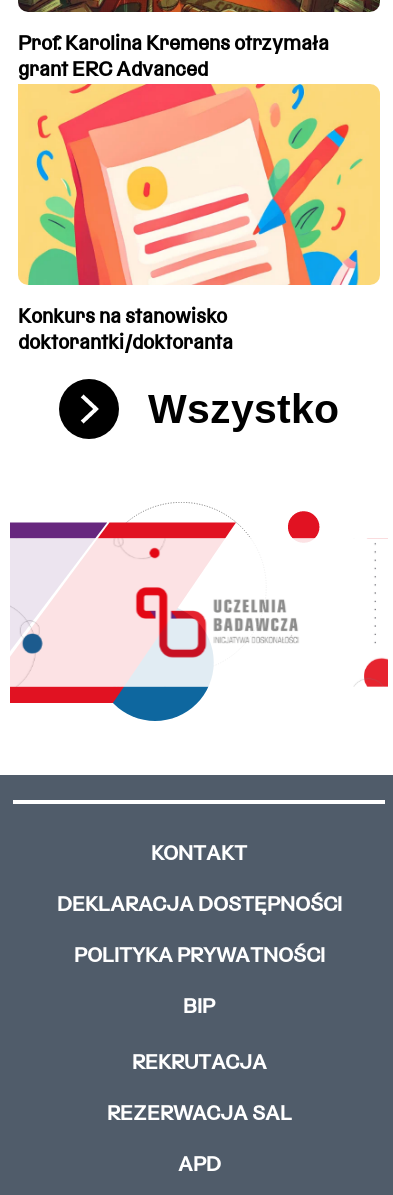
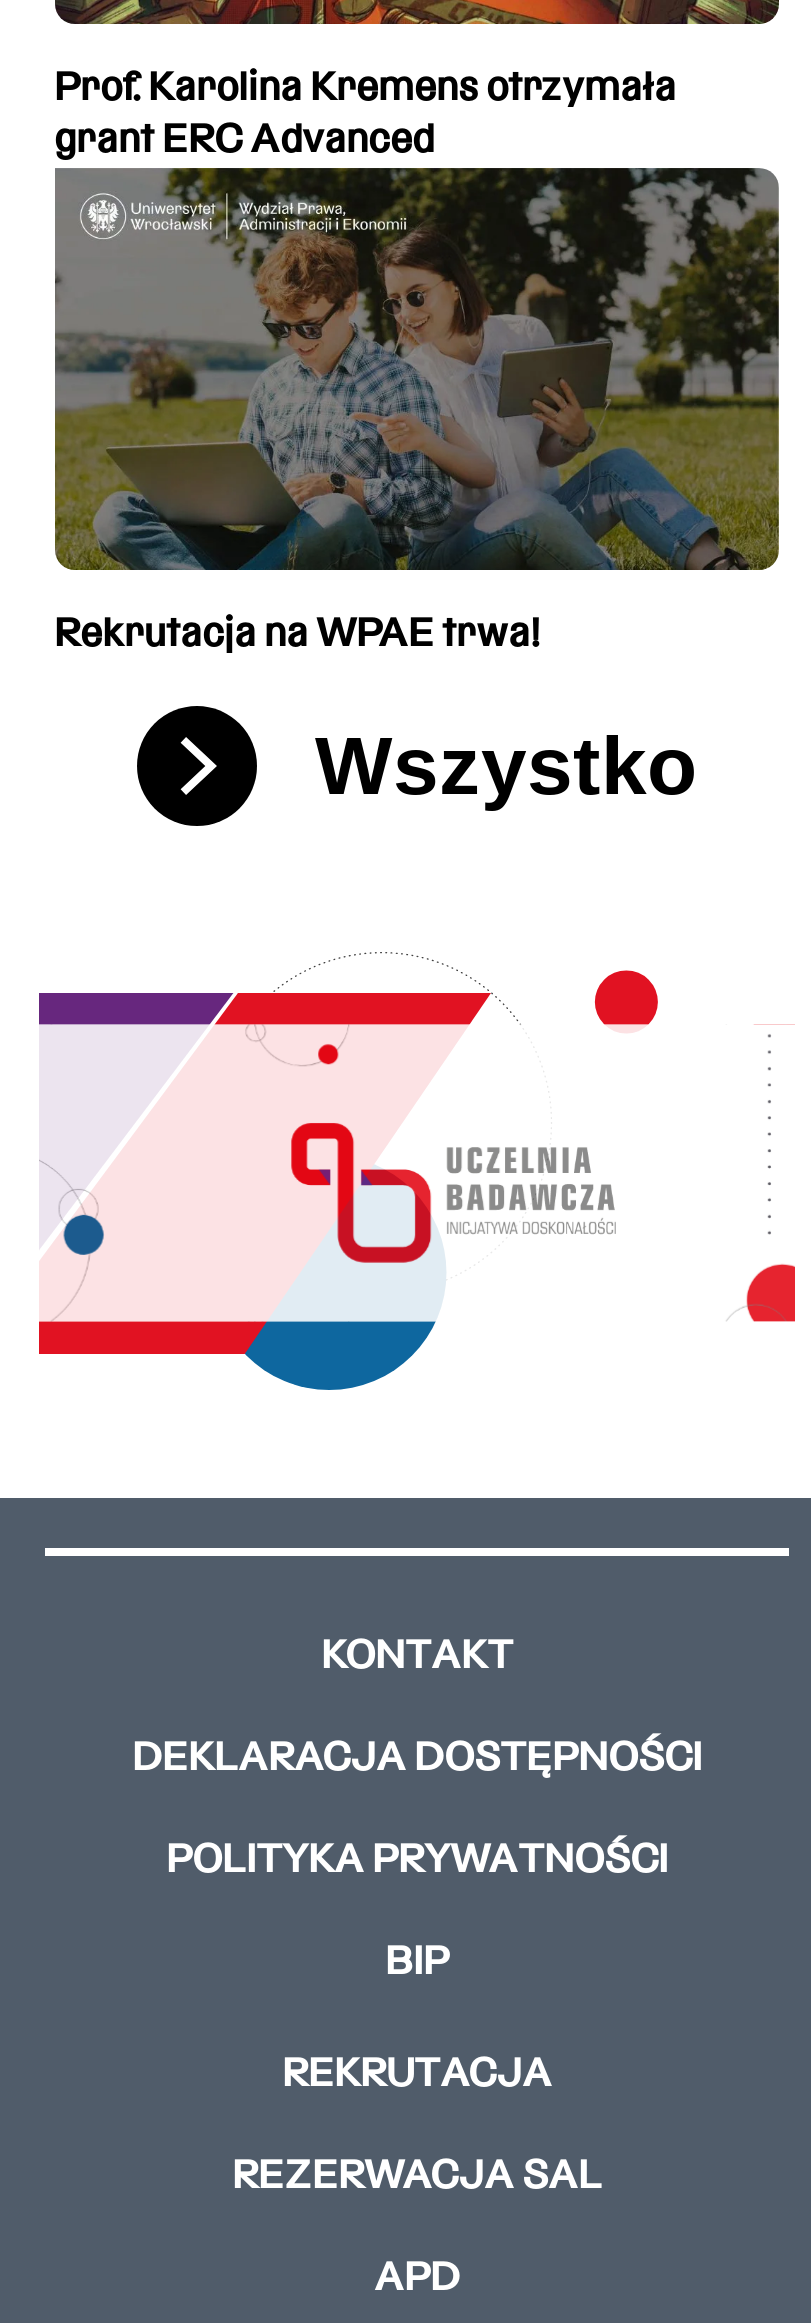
[17,83,381,352] [image] | Konkurs na stanowisko | doktorantki/doktoranta -> [53,166,781,653] [image] | Rekrutacja na WPAE trwa!

